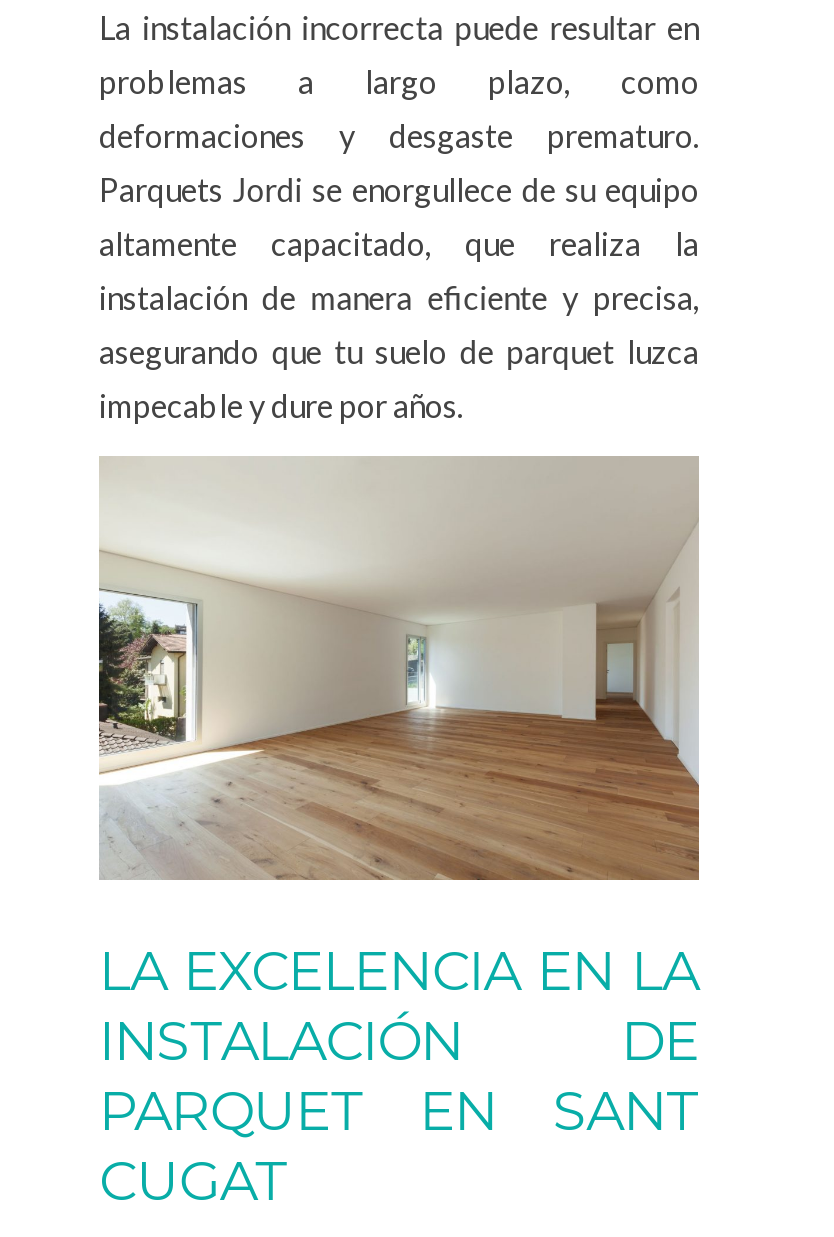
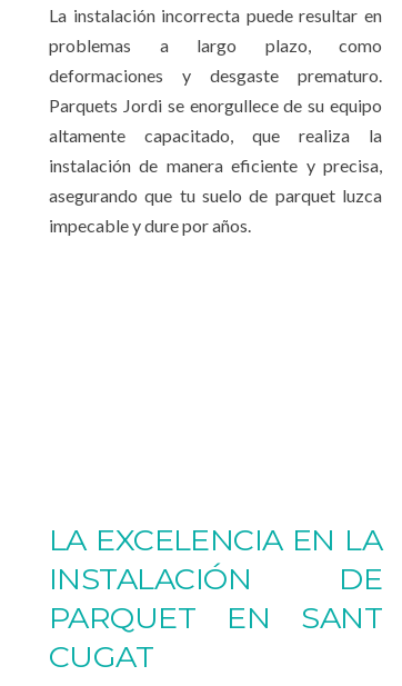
[97,454,701,882] [image] -> none

